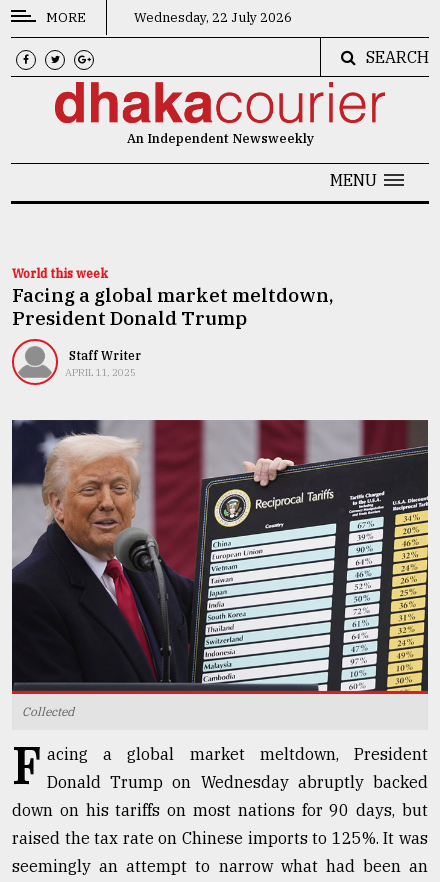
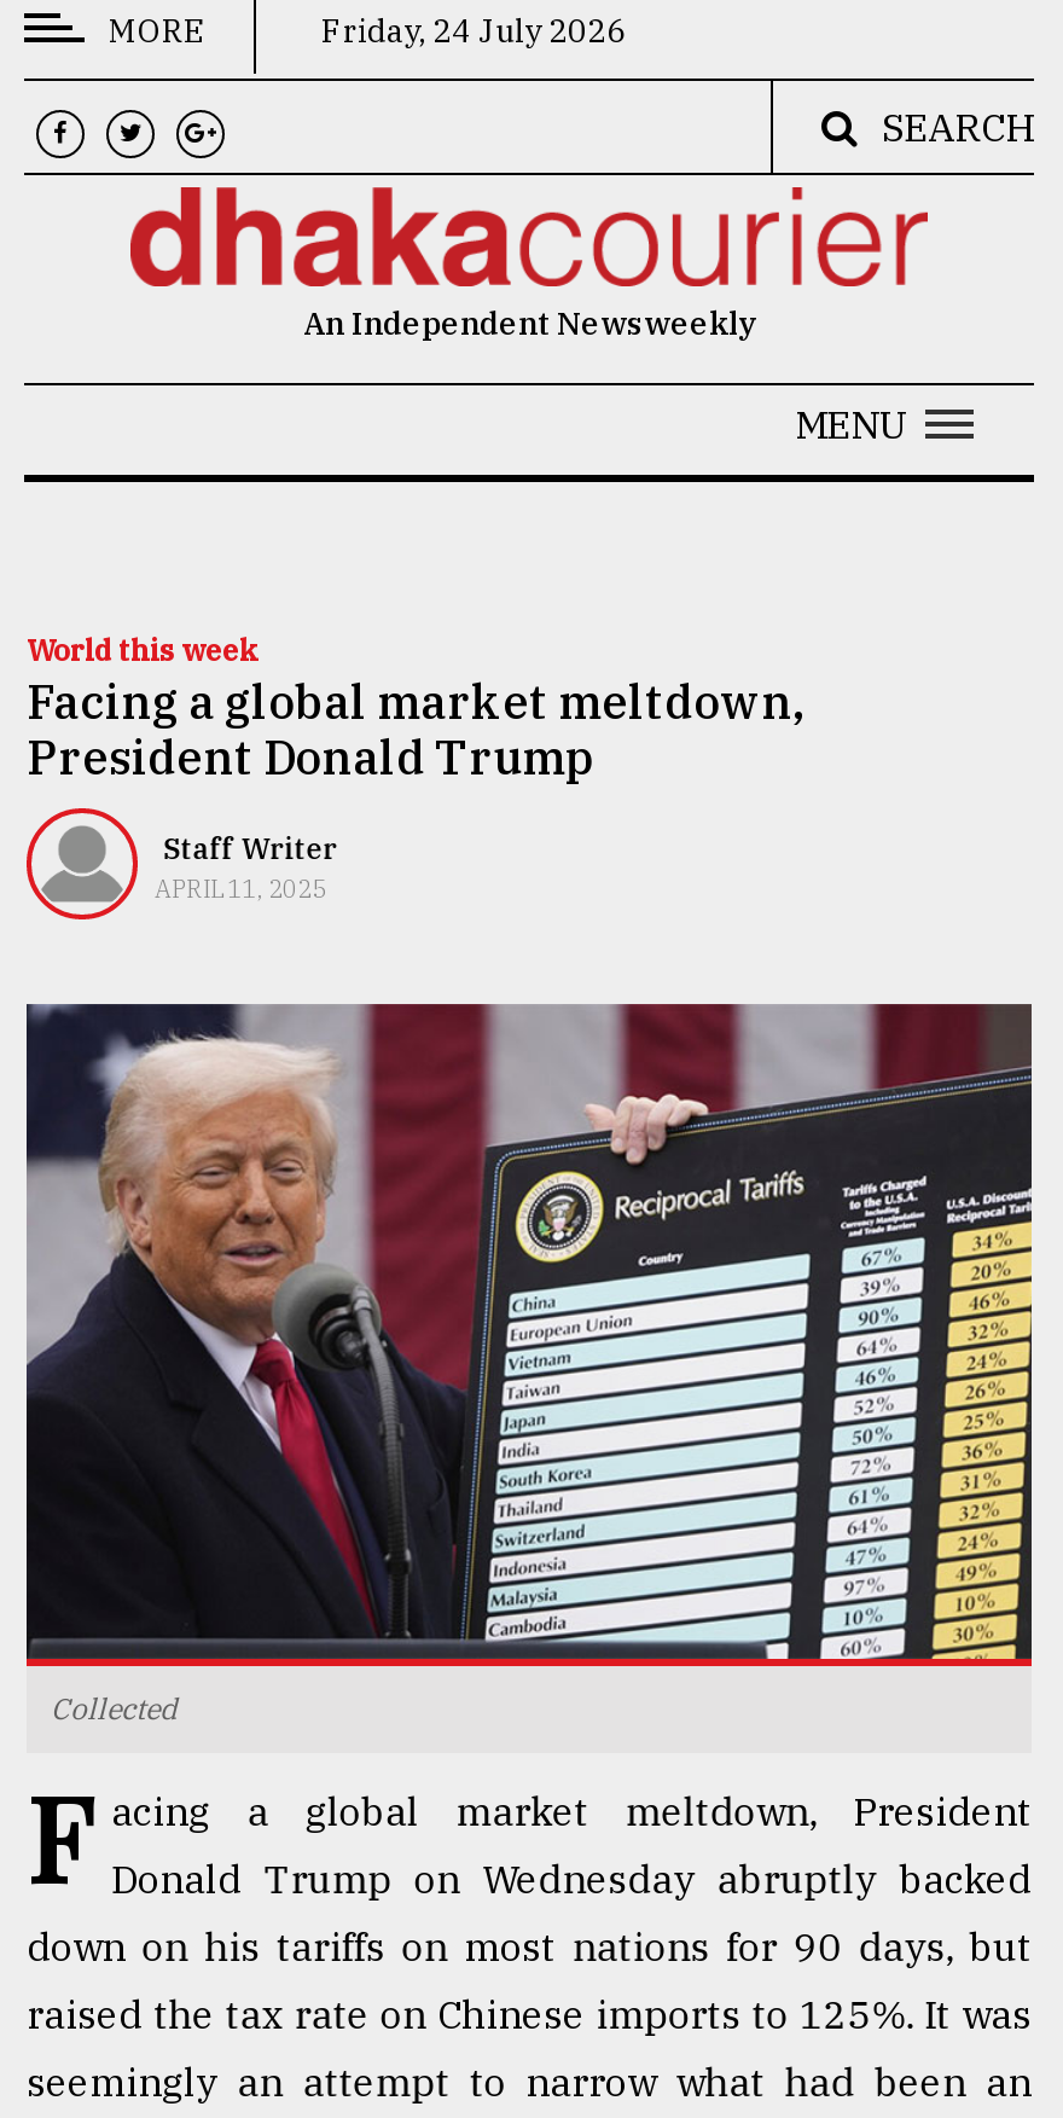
[131,9,292,26] Wednesday, 22 July 2026 -> [314,11,626,52] Friday, 24 July 2026

